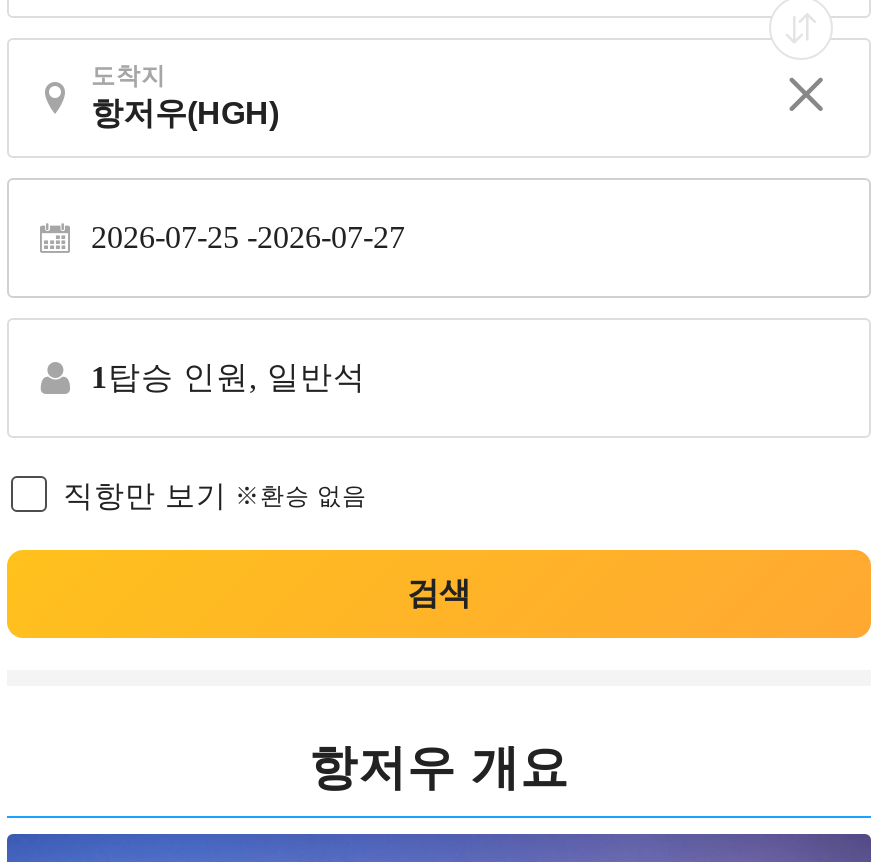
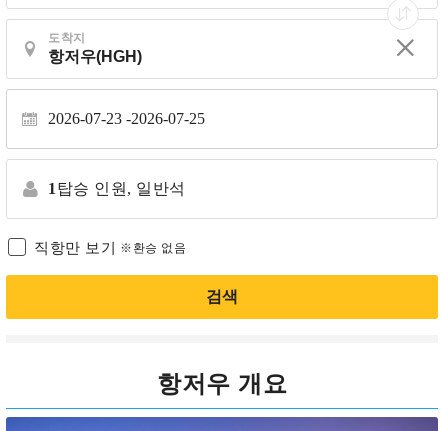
[91,220,405,254] 2026-07-25 -2026-07-27 -> [48,110,205,127] 2026-07-23 -2026-07-25

